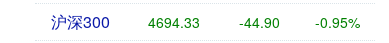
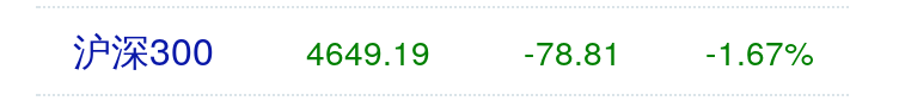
[148,12,200,32] 4694.33 -> [306,28,430,76] 4649.19
[239,12,280,32] -44.90 -> [524,28,622,76] -78.81
[315,12,360,32] -0.95% -> [705,28,813,76] -1.67%

